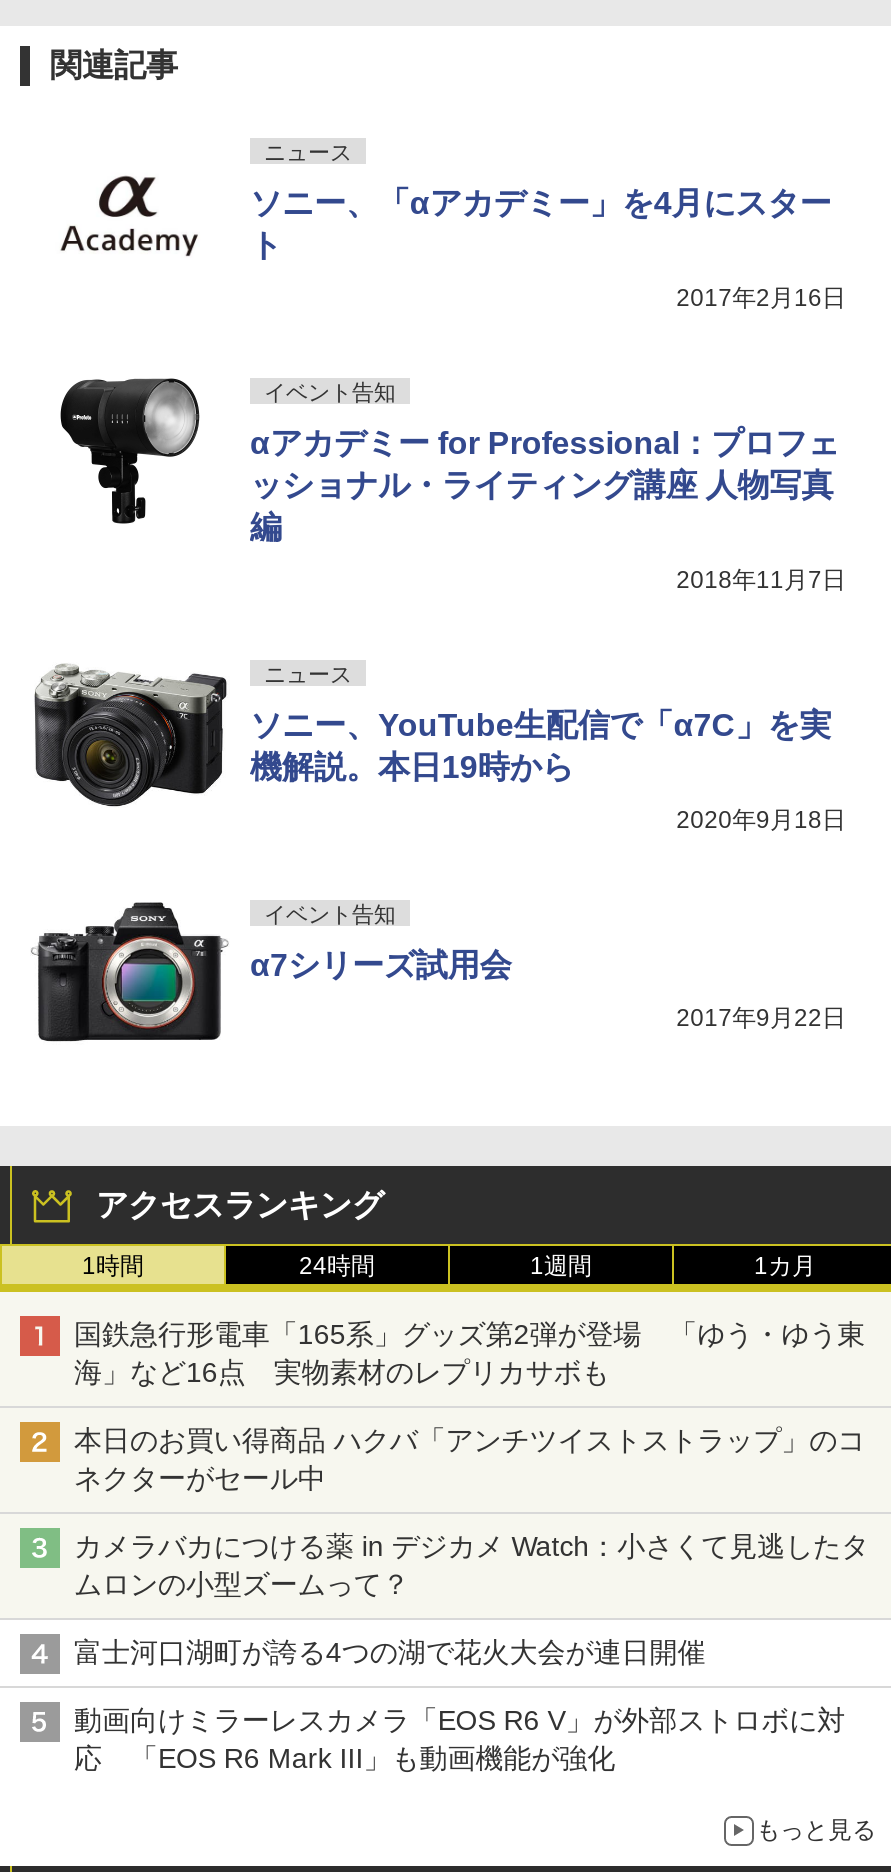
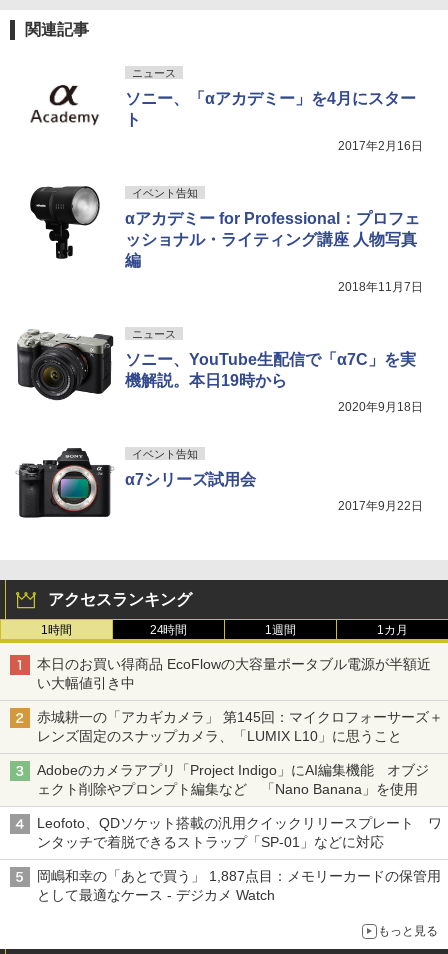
[74,1318,865,1388] 国鉄急行形電車「165系」グッズ第2弾が登場 「ゆう・ゆう東 | 海」など16点 実物素材のレプリカサボも -> [37,656,430,691] 本日のお買い得商品 EcoFlowの大容量ポータブル電源が半額近 | い大幅値引き中
[74,1424,865,1494] 本日のお買い得商品 ハクバ「アンチツイストストラップ」のコ | ネクターがセール中 -> [37,709,443,744] 赤城耕一の「アカギカメラ」 第145回：マイクロフォーサーズ＋ | レンズ固定のスナップカメラ、「LUMIX L10」に思うこと
[74,1530,869,1600] カメラバカにつける薬 in デジカメ Watch：小さくて見逃したタ | ムロンの小型ズームって？ -> [37,762,429,797] Adobeのカメラアプリ「Project Indigo」にAI編集機能 オブジ | ェクト削除やプロンプト編集など 「Nano Banana」を使用
[74,1636,705,1668] 富士河口湖町が誇る4つの湖で花火大会が連日開催 -> [37,815,441,850] Leofoto、QDソケット搭載の汎用クイックリリースプレート ワ | ンタッチで着脱できるストラップ「SP-01」などに対応
[74,1704,845,1774] 動画向けミラーレスカメラ「EOS R6 V」が外部ストロボに対 | 応 「EOS R6 Mark III」も動画機能が強化 -> [37,868,440,903] 岡嶋和幸の「あとで買う」 1,887点目：メモリーカードの保管用 | として最適なケース - デジカメ Watch

